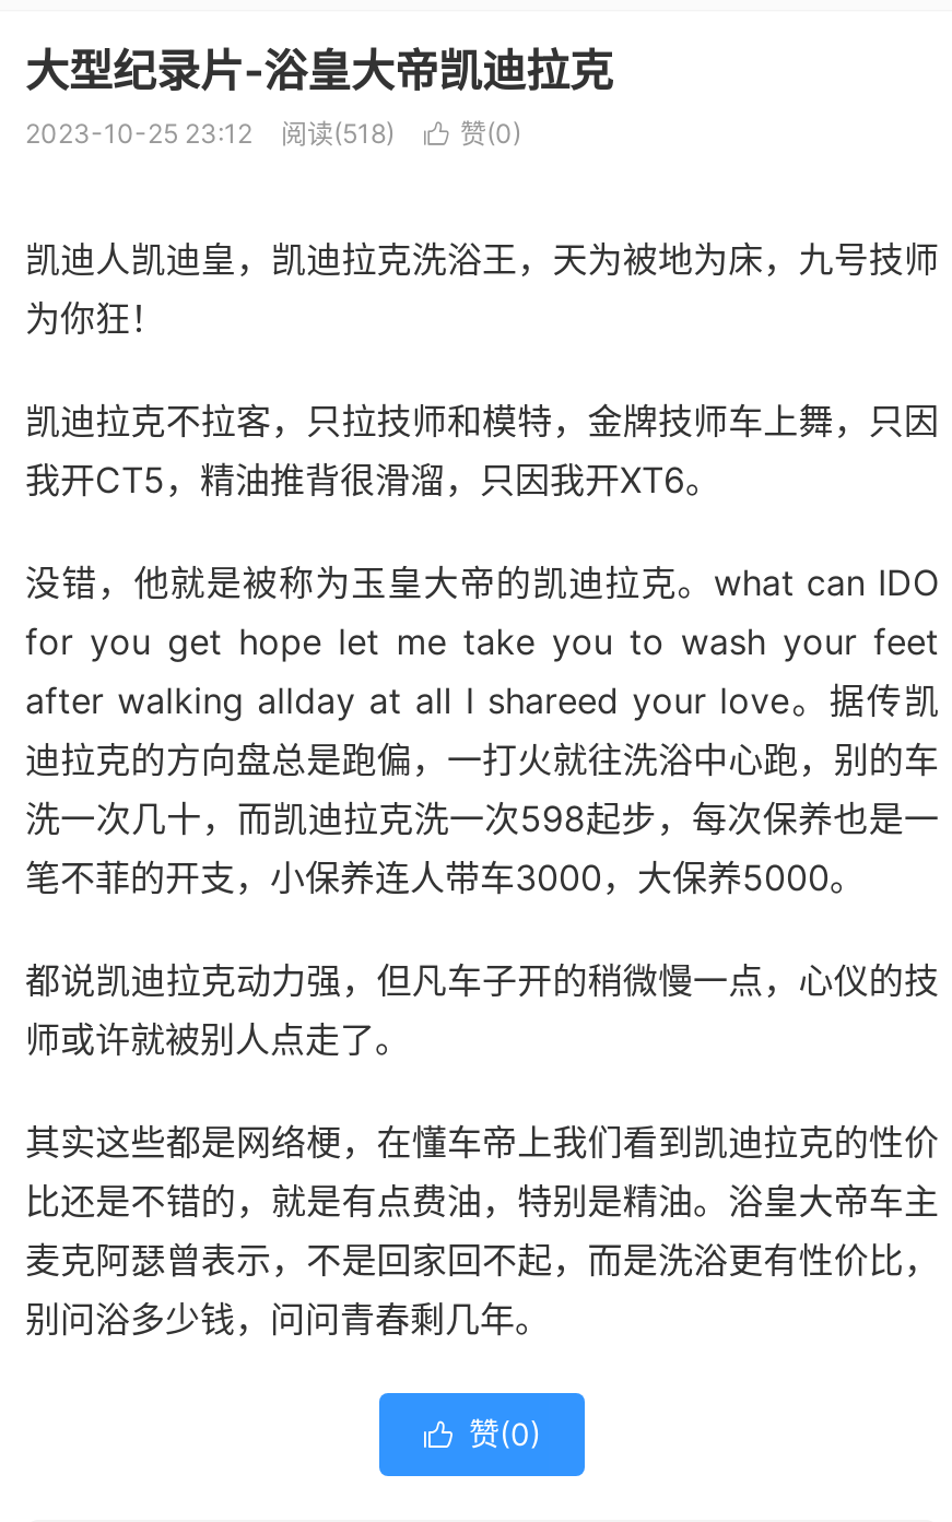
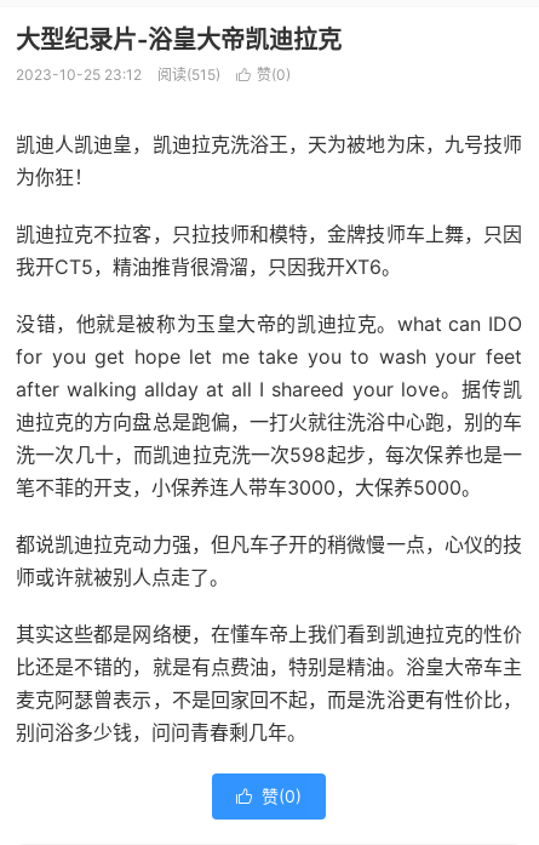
[281,117,395,150] 阅读(518) -> [157,65,220,84] 阅读(515)

